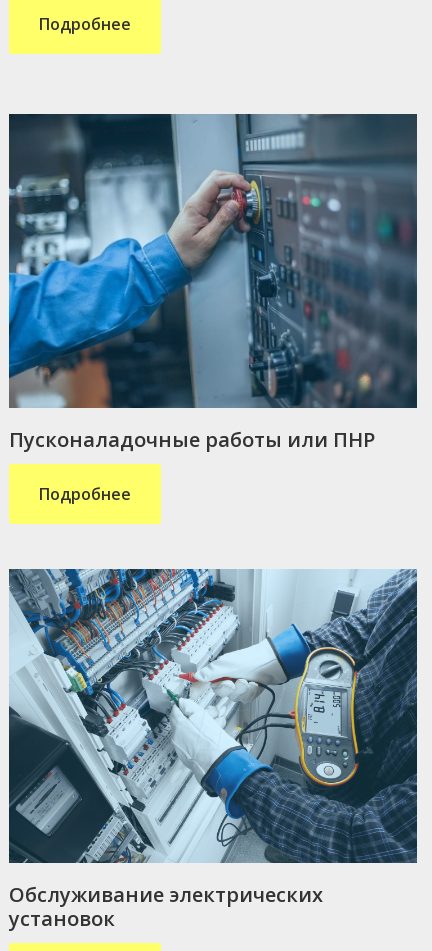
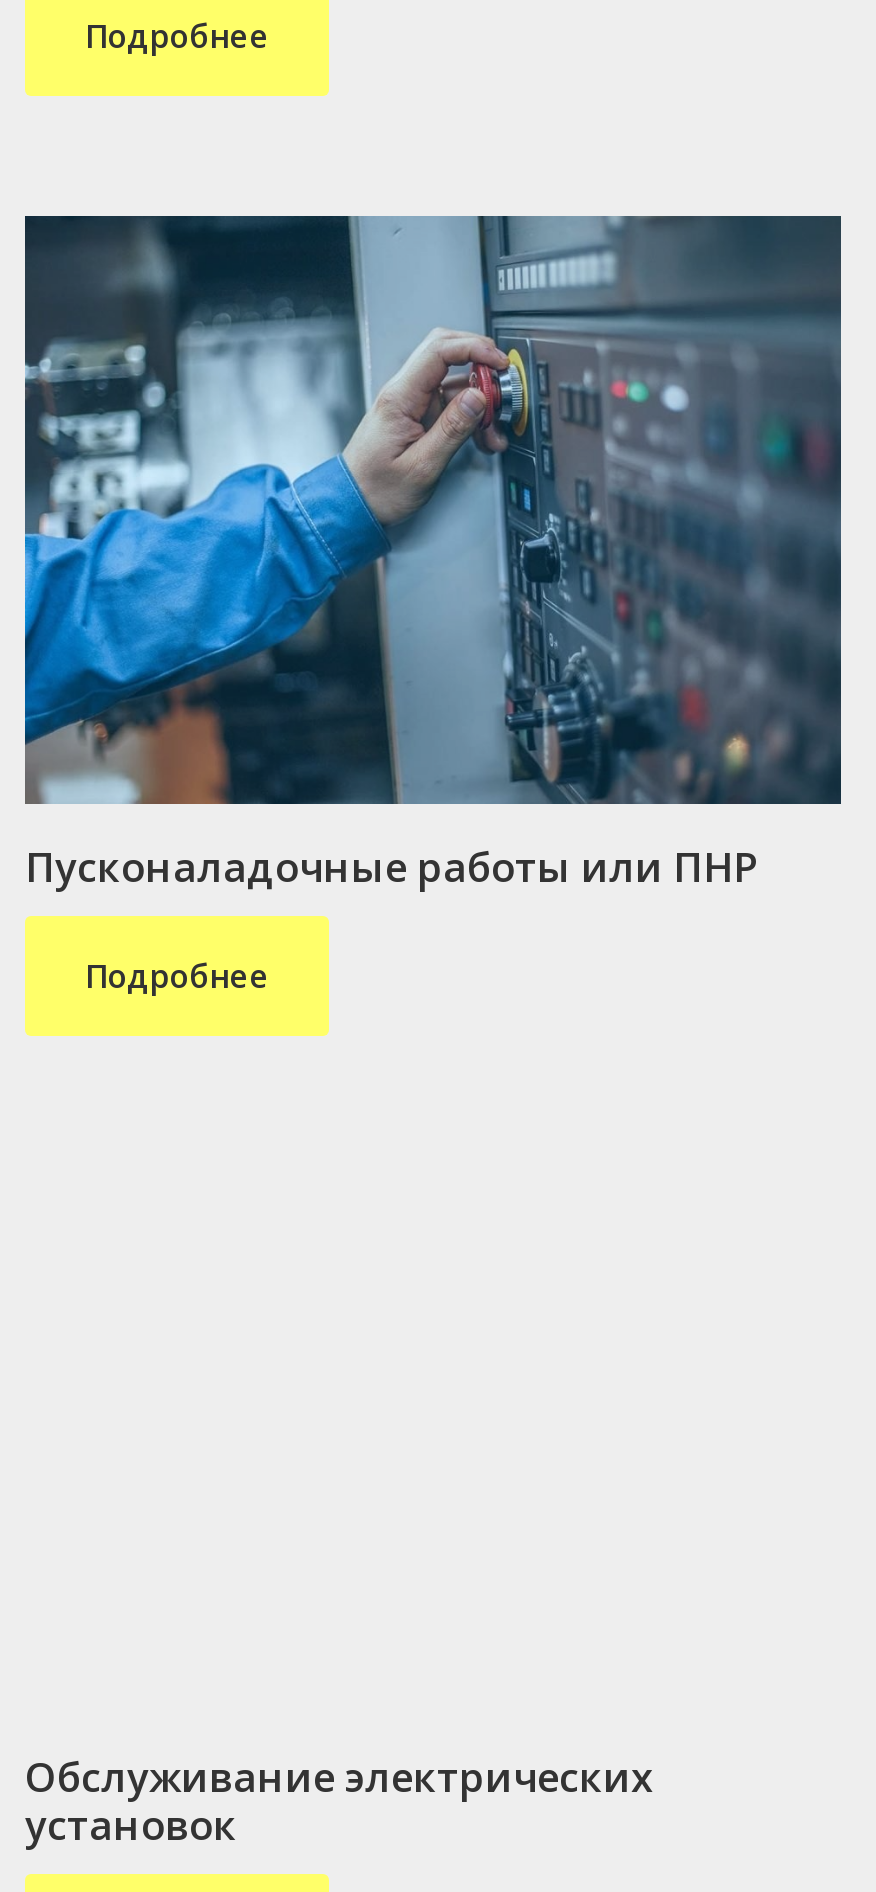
[8,568,418,864] [image] -> none

